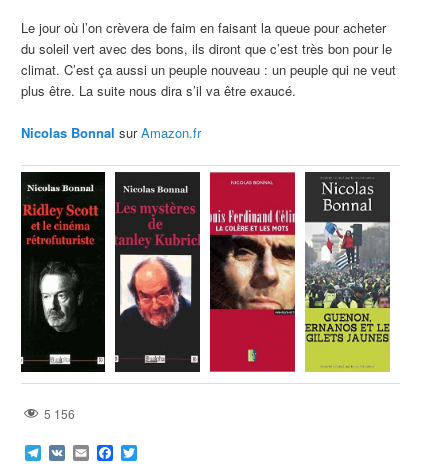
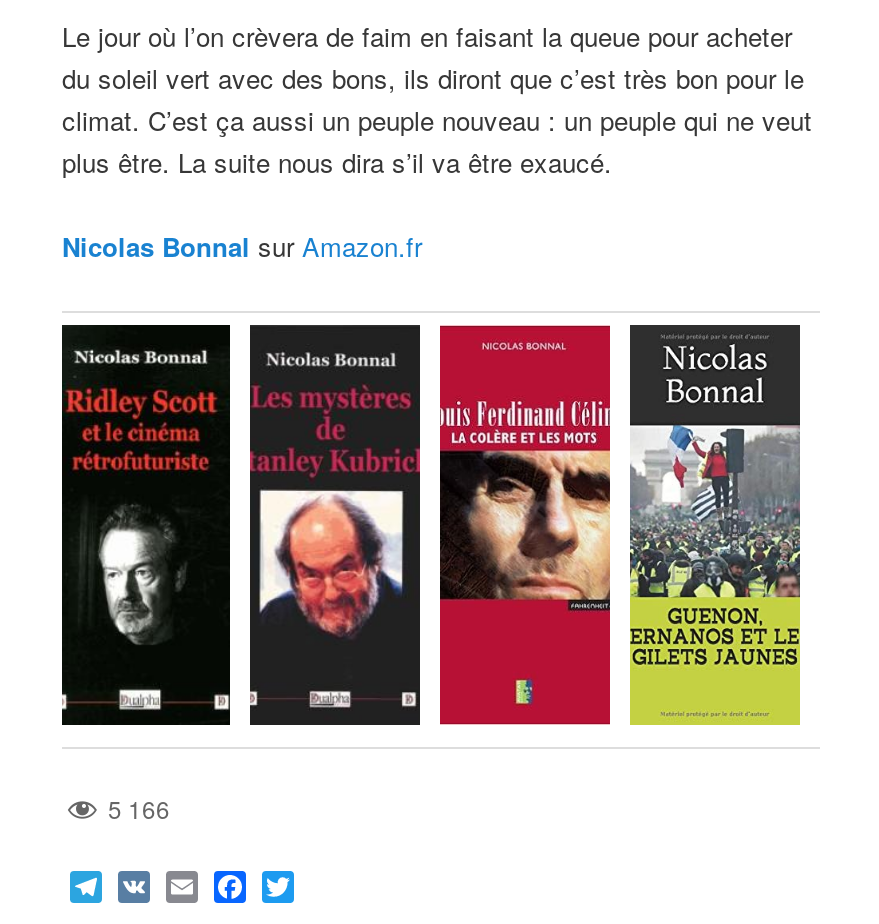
[44,405,75,422] 5 156 -> [108,790,170,824] 5 166

